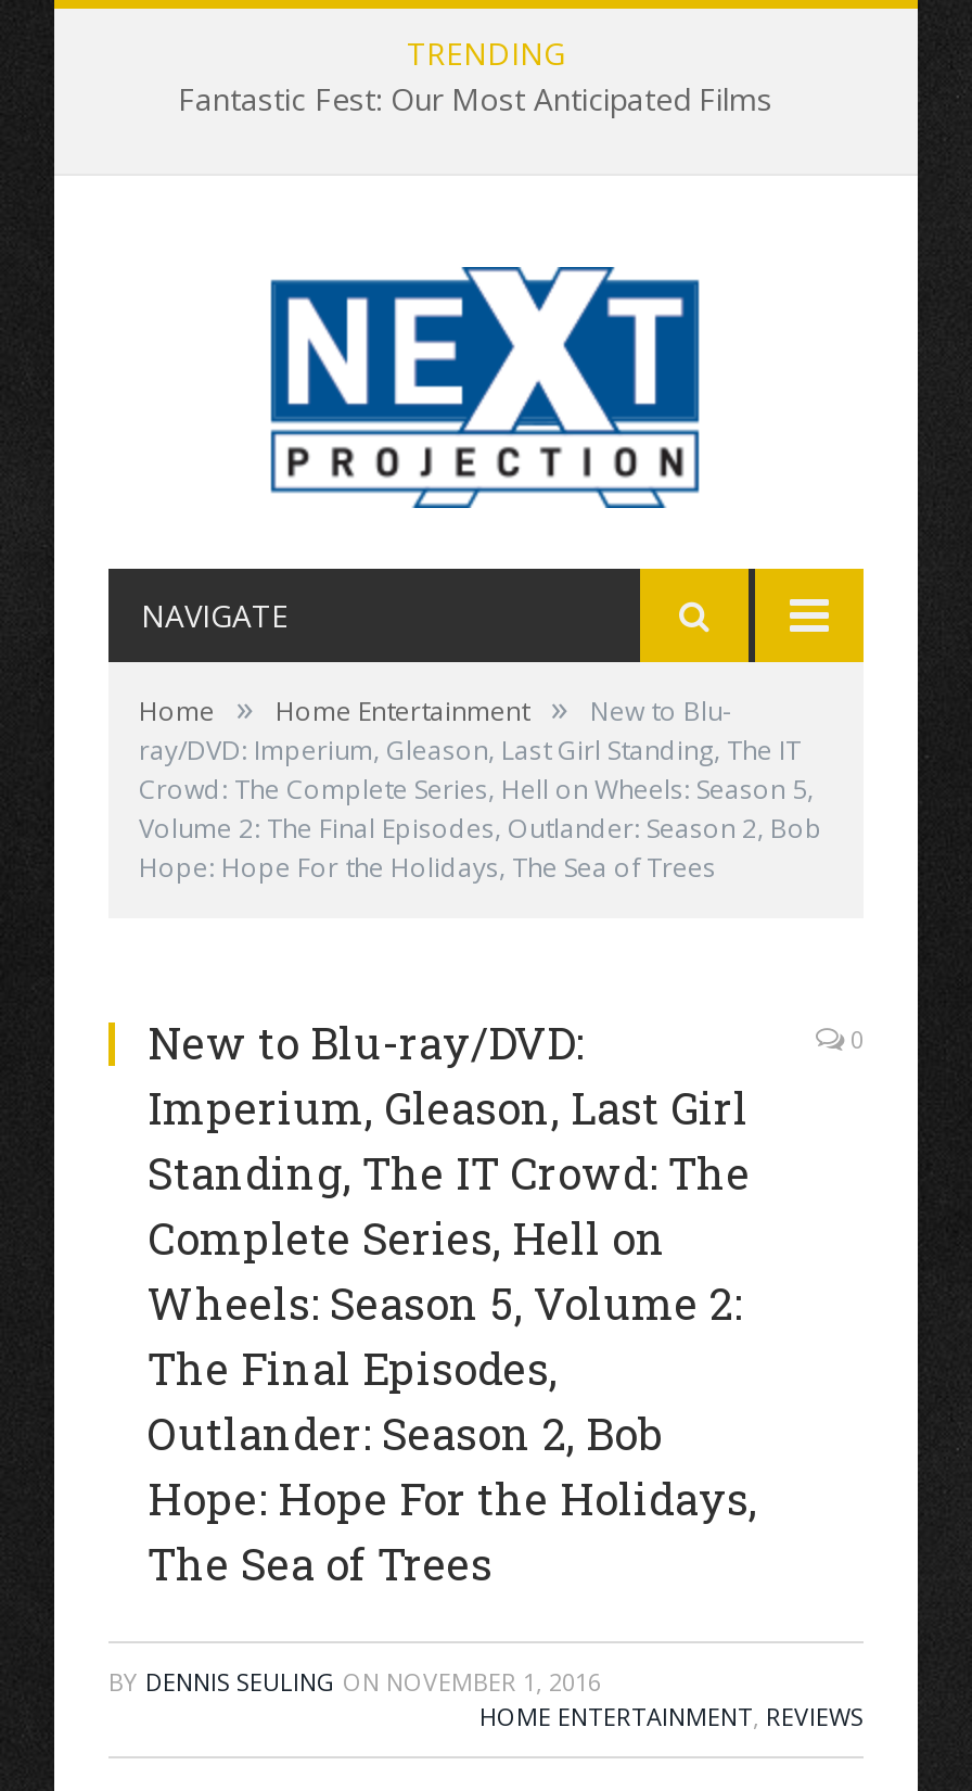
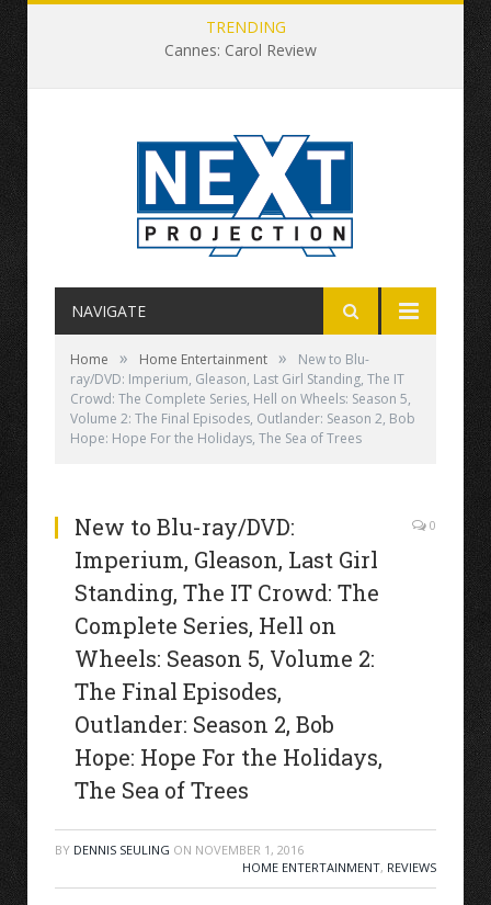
[178,79,772,120] Fantastic Fest: Our Most Anticipated Films -> [164,40,316,61] Cannes: Carol Review

